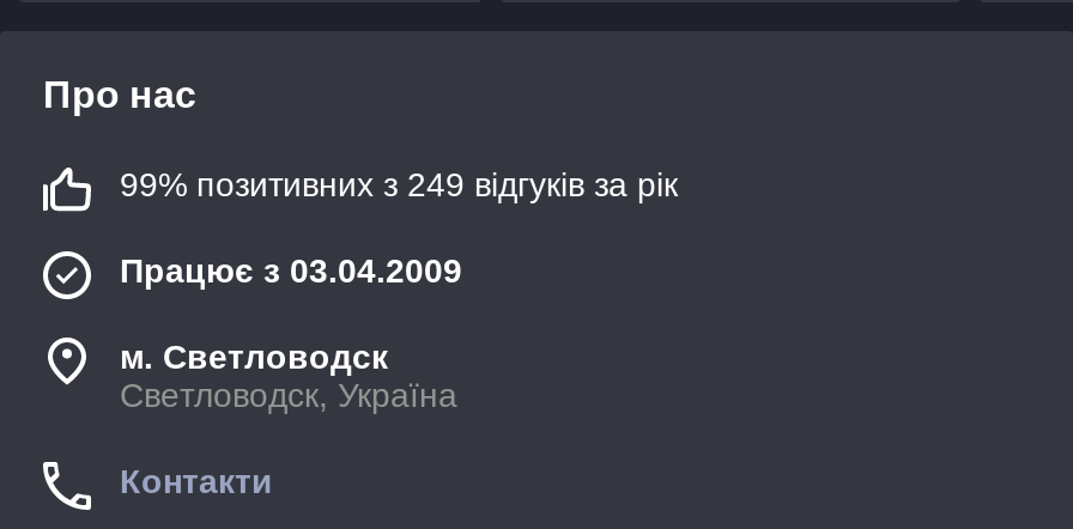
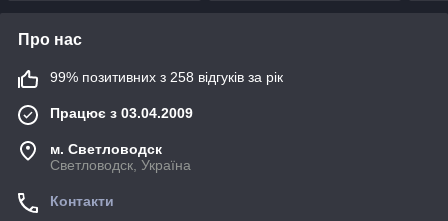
[120,166,678,204] 99% позитивних з 249 відгуків за рік -> [50,69,283,85] 99% позитивних з 258 відгуків за рік

